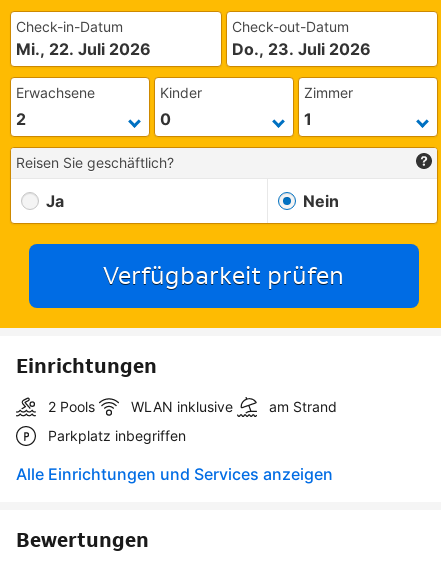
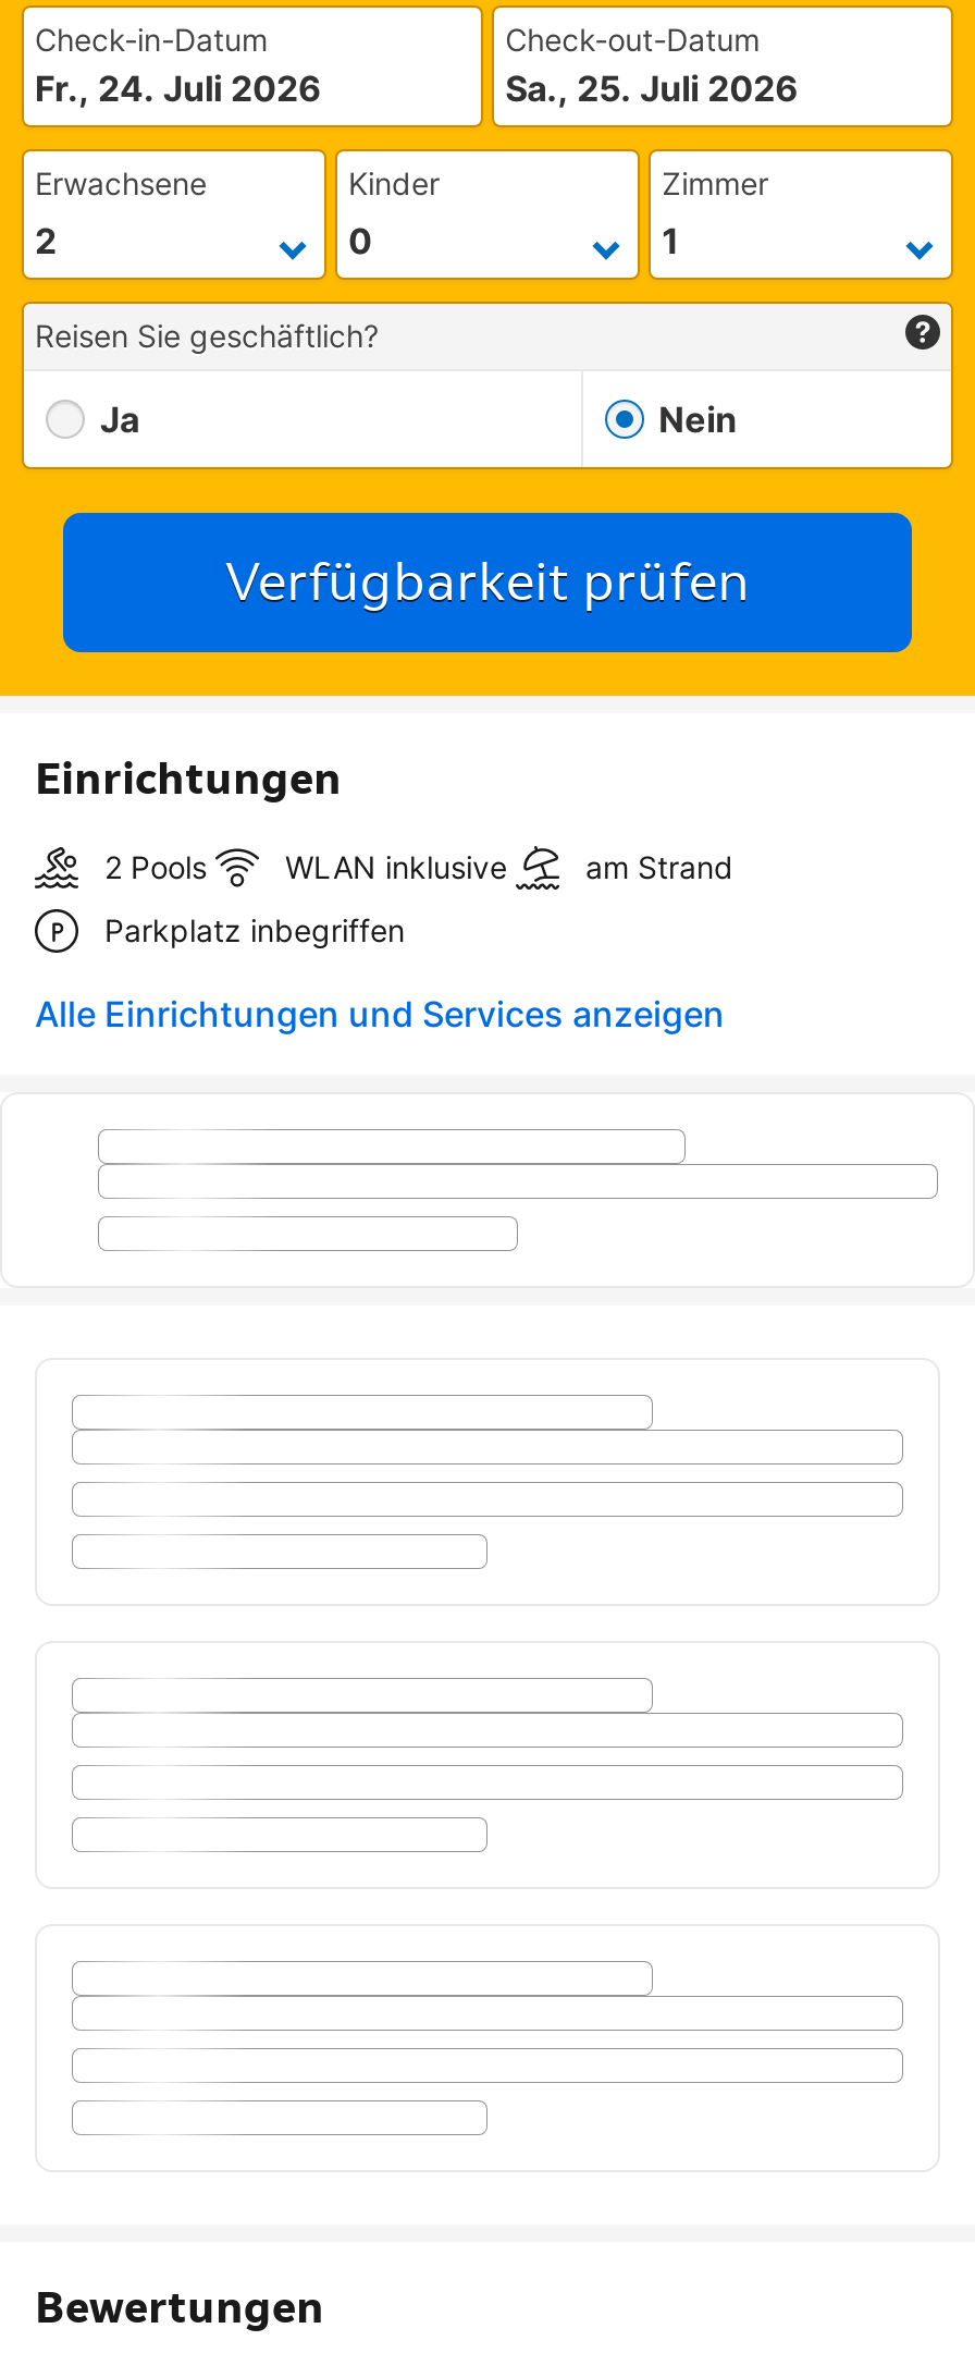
[16,39,151,59] Mi., 22. Juli 2026 -> [35,66,322,110] Fr., 24. Juli 2026
[232,39,371,59] Do., 23. Juli 2026 -> [505,66,799,110] Sa., 25. Juli 2026

